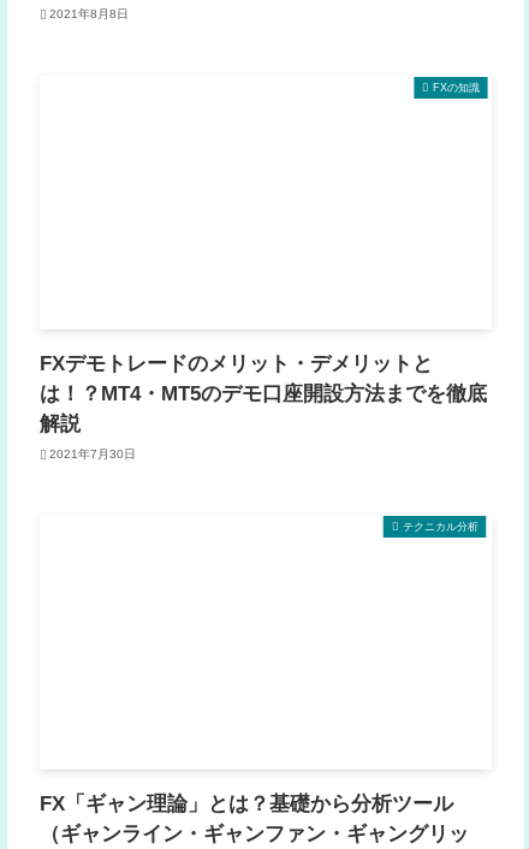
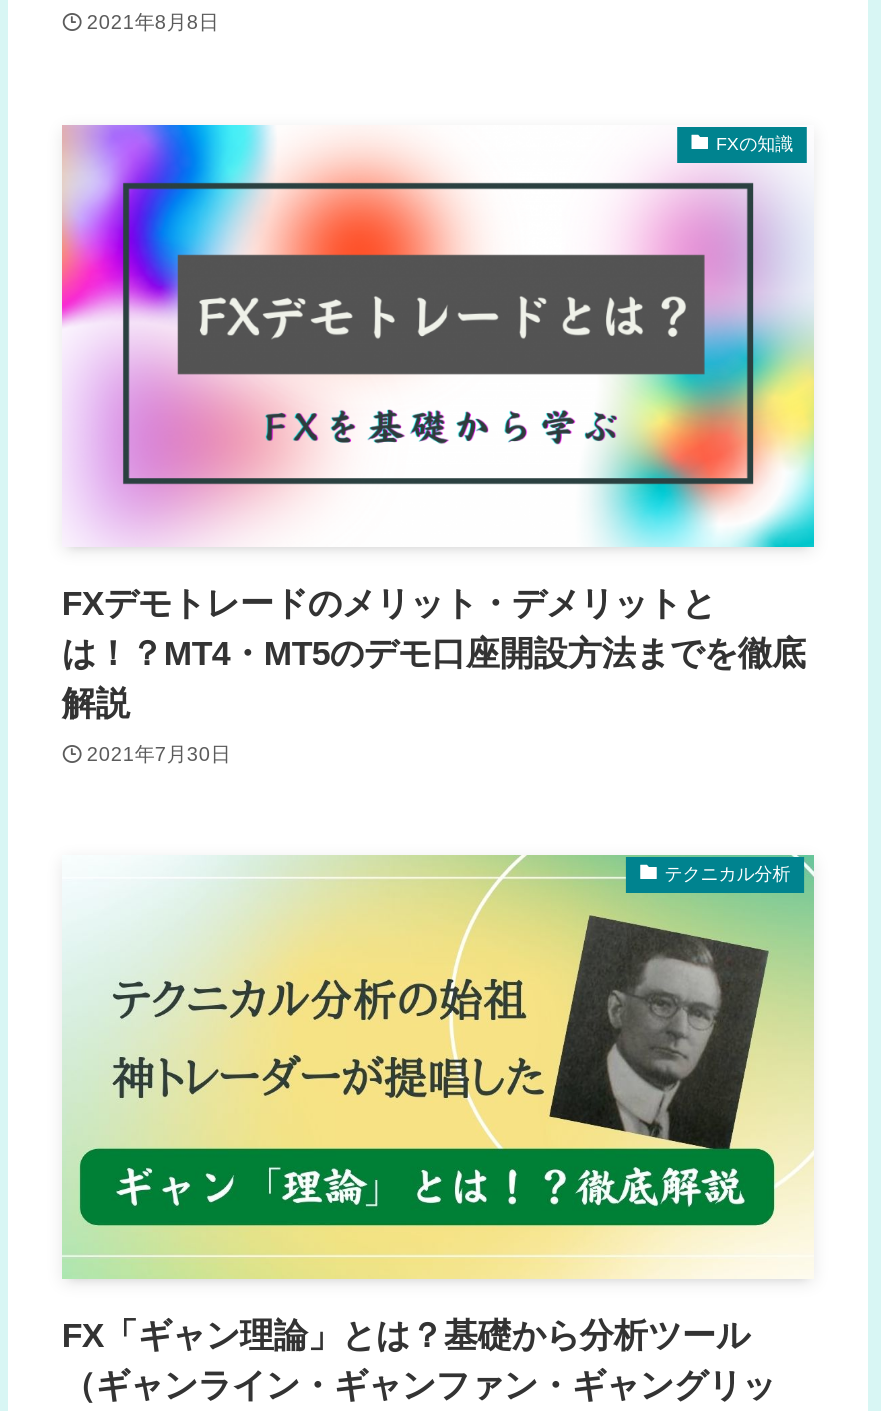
none -> [60,123,816,549] [image]
none -> [62,853,816,1281] [image]

